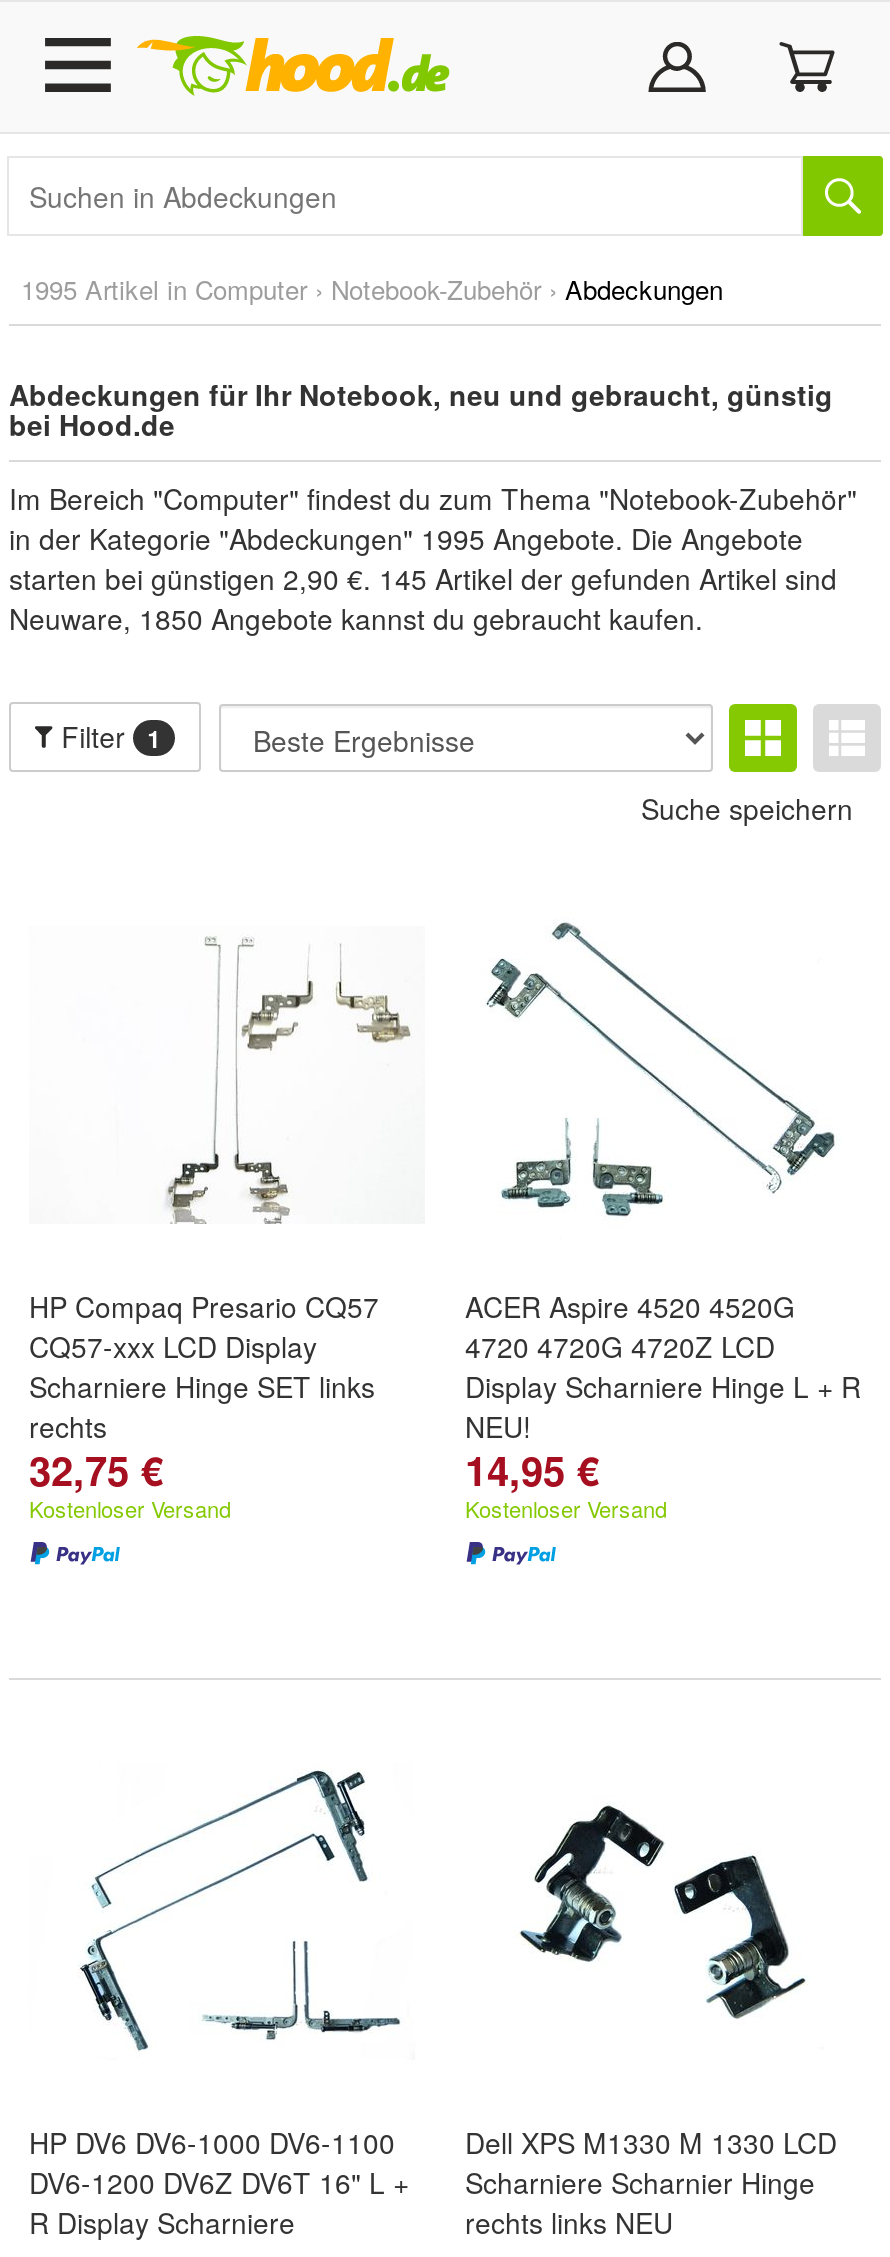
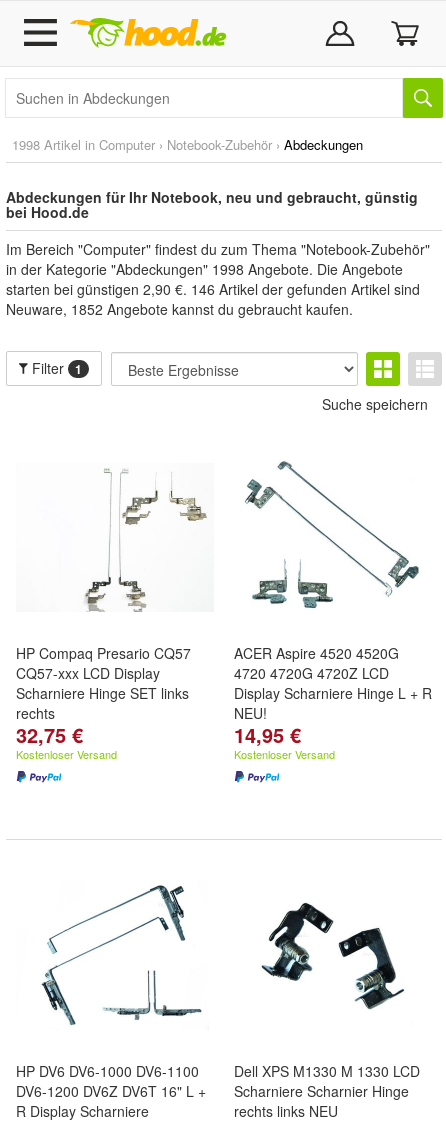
[21,270,723,308] 1995 Artikel in Computer › Notebook-Zubehör › Abdeckungen -> [12,135,363,154] 1998 Artikel in Computer › Notebook-Zubehör › Abdeckungen
[9,518,803,558] in der Kategorie "Abdeckungen" 1995 Angebote. Die Angebote -> [6,259,403,279] in der Kategorie "Abdeckungen" 1998 Angebote. Die Angebote
[9,558,837,598] starten bei günstigen 2,90 €. 145 Artikel der gefunden Artikel sind -> [6,279,420,299] starten bei günstigen 2,90 €. 146 Artikel der gefunden Artikel sind
[9,598,703,638] Neuware, 1850 Angebote kannst du gebraucht kaufen. -> [6,299,353,319] Neuware, 1852 Angebote kannst du gebraucht kaufen.

